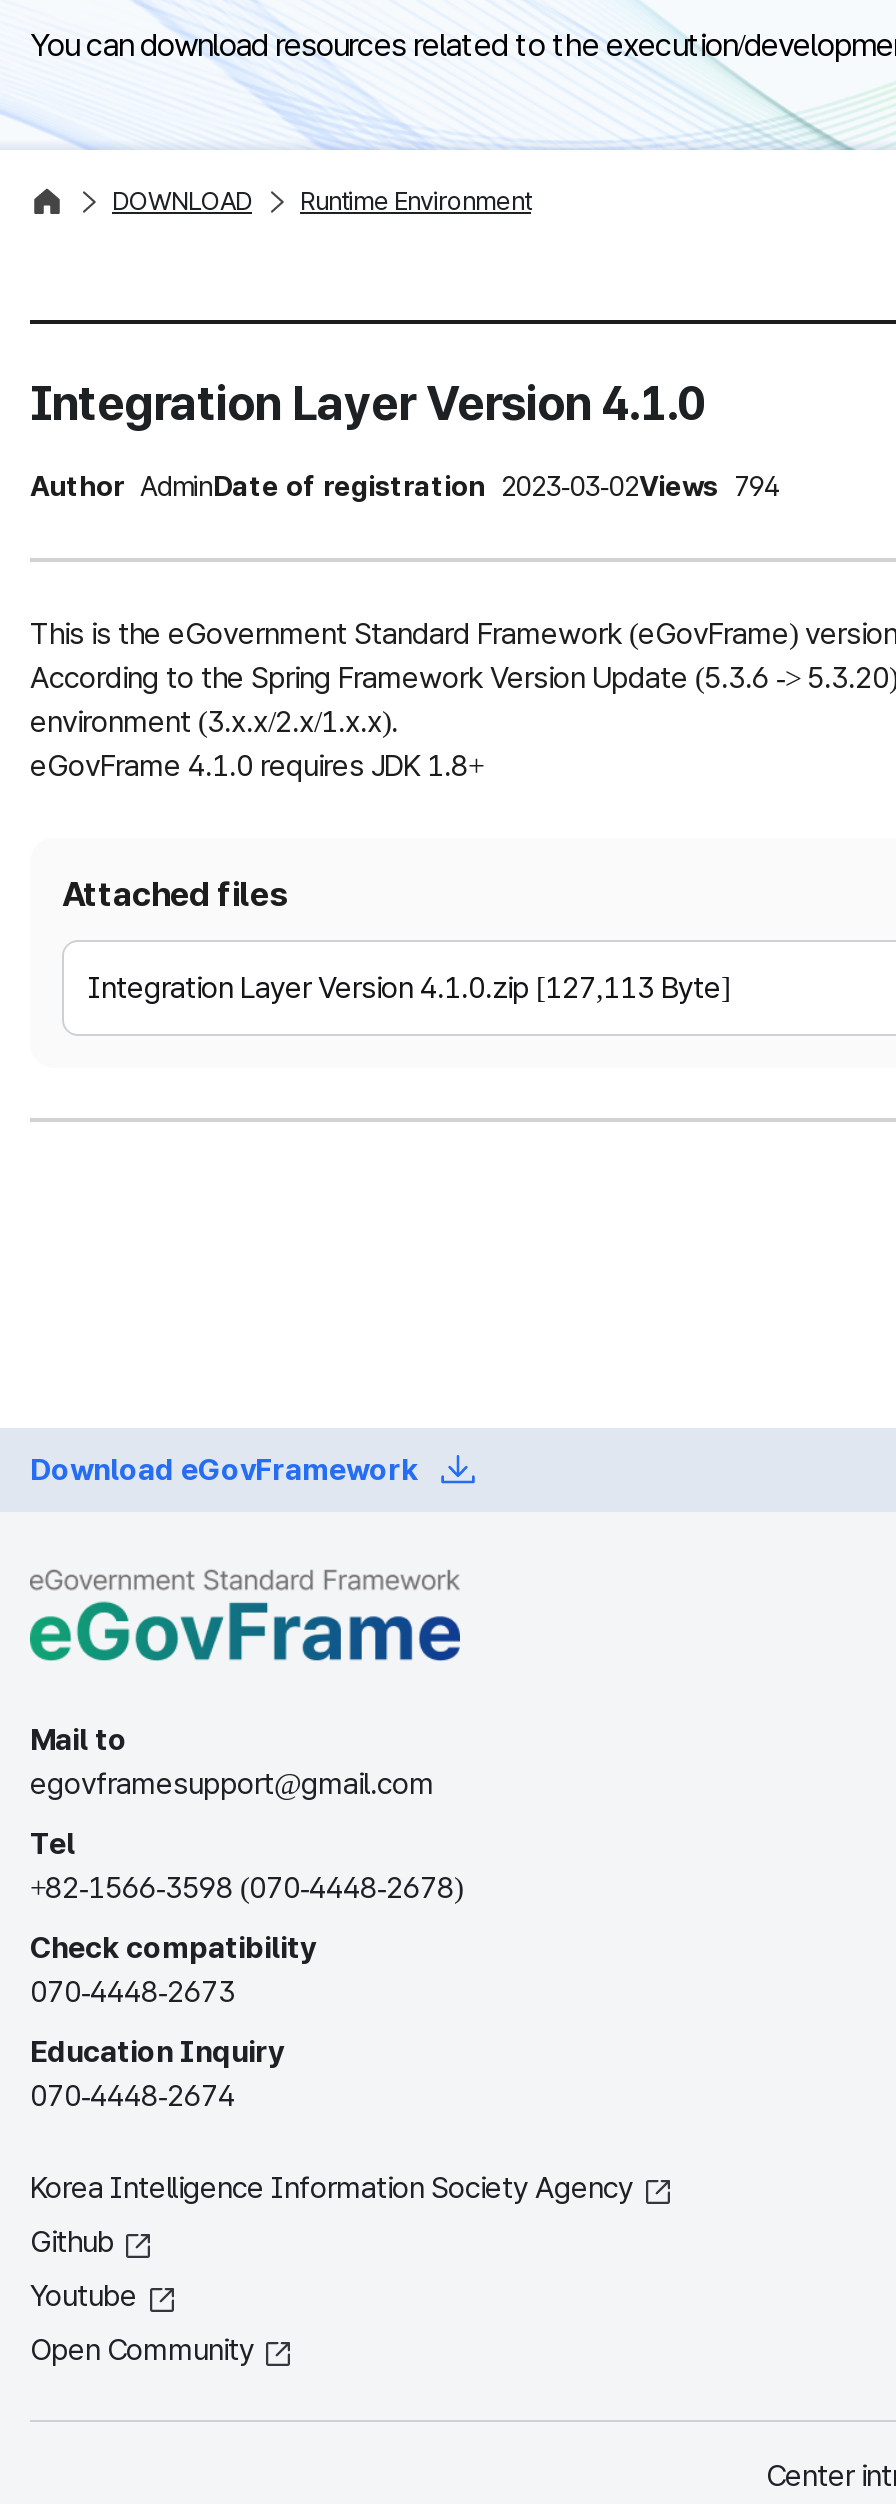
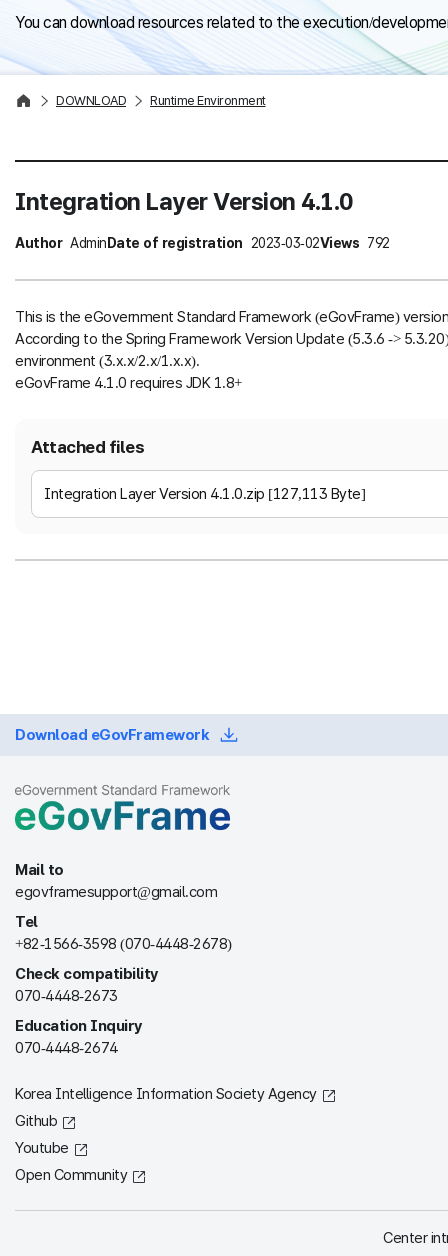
[30,472,779,502] Author AdminDate of registration 2023-03-02Views 794 -> [15,236,389,251] Author AdminDate of registration 2023-03-02Views 792

